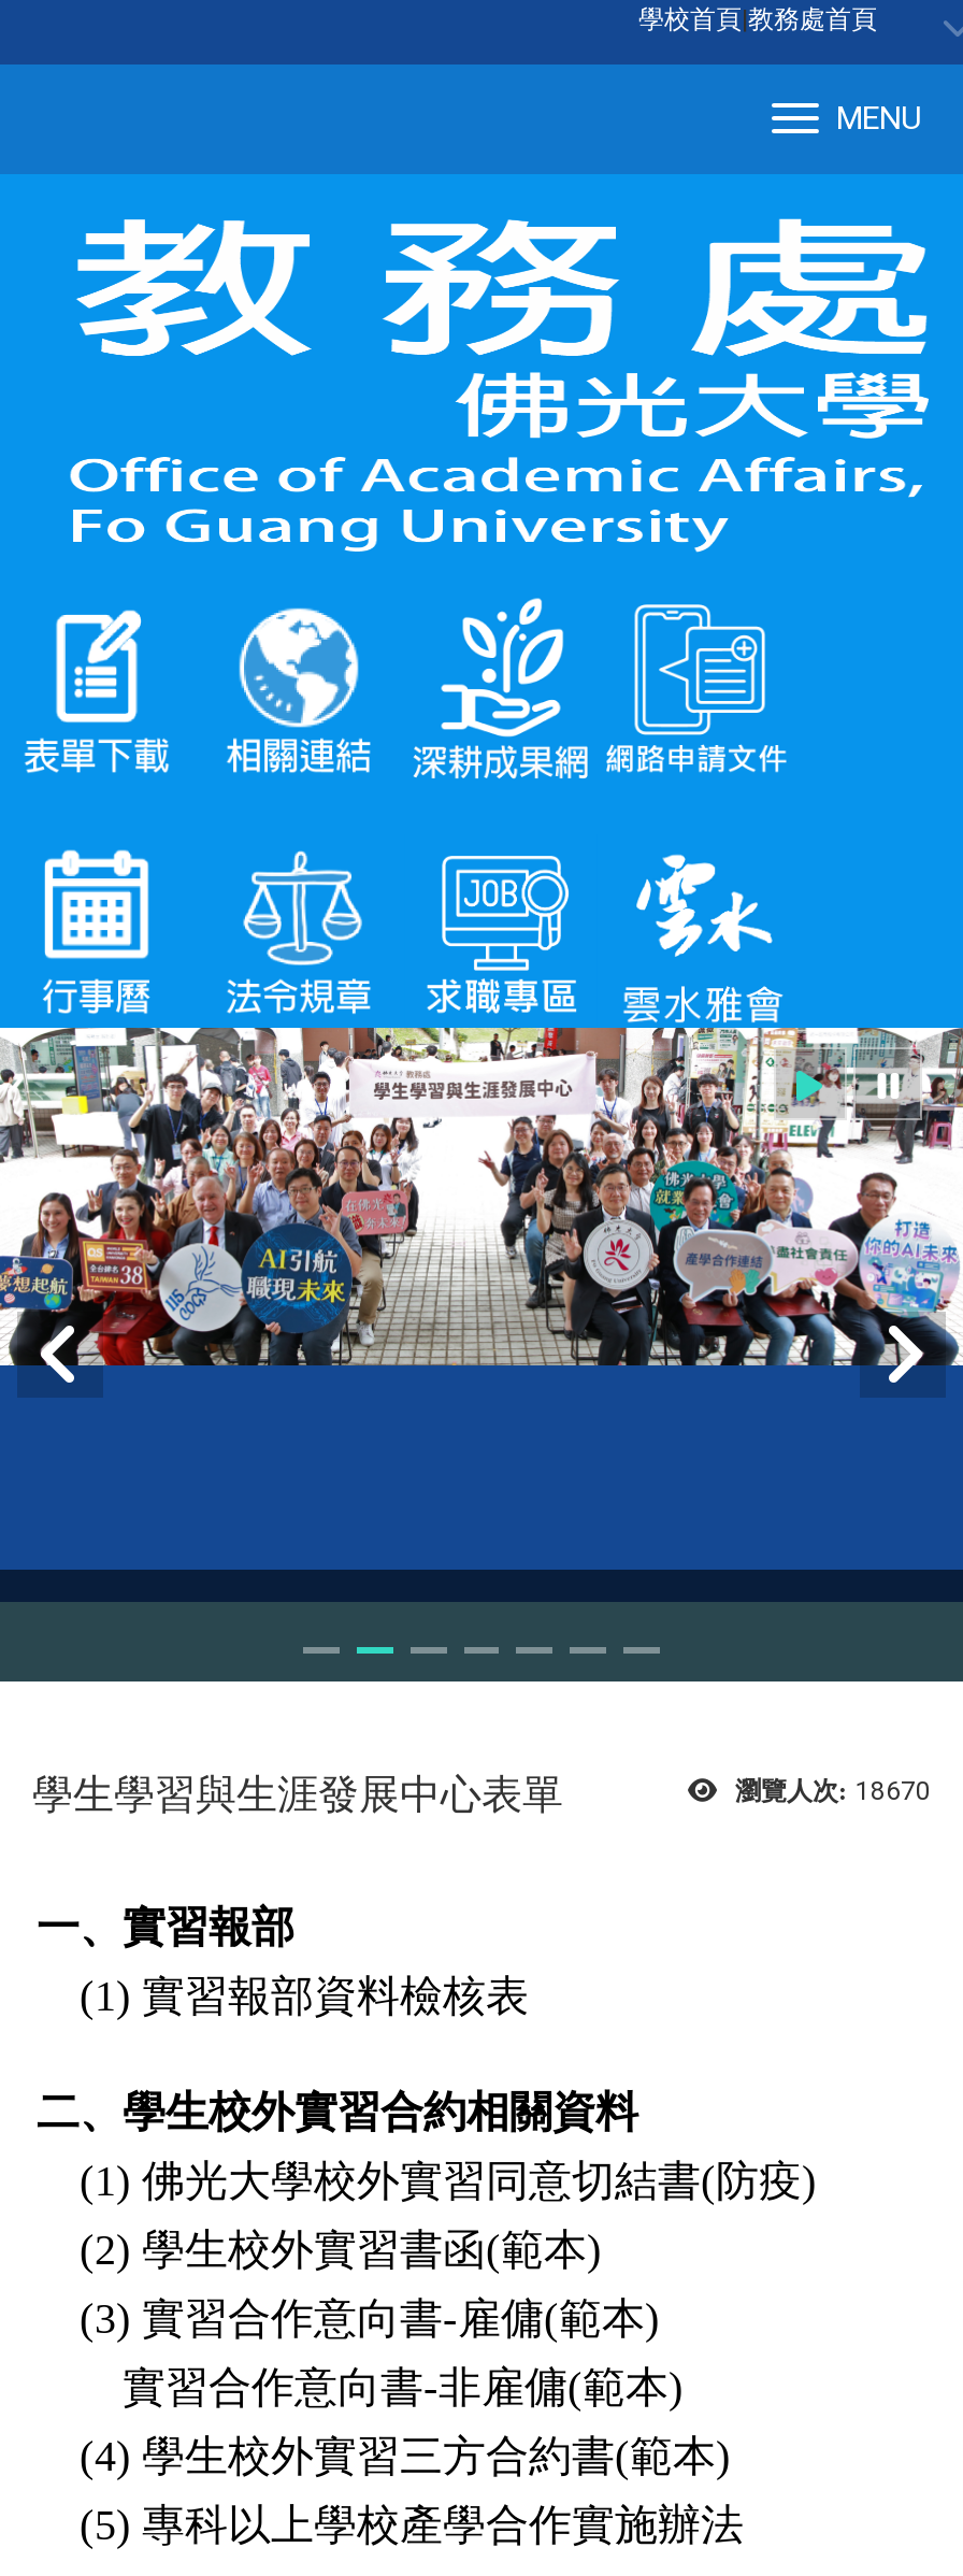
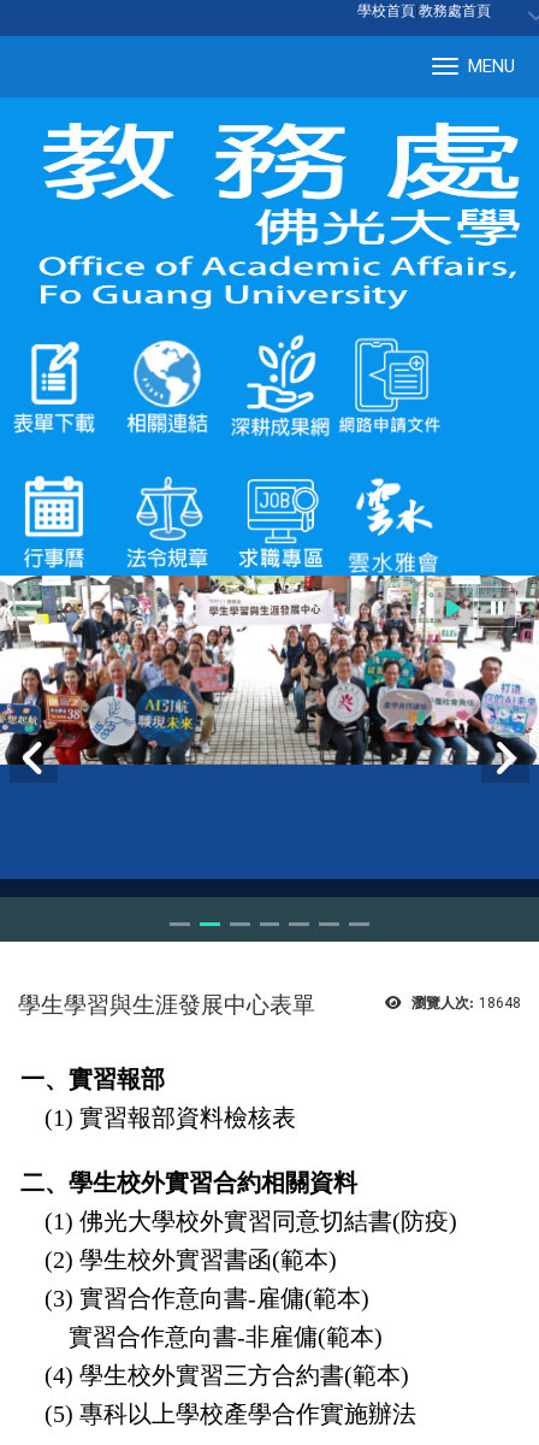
[735,1777,931,1807] 瀏覽人次: 18670 -> [411,995,521,1012] 瀏覽人次: 18648

